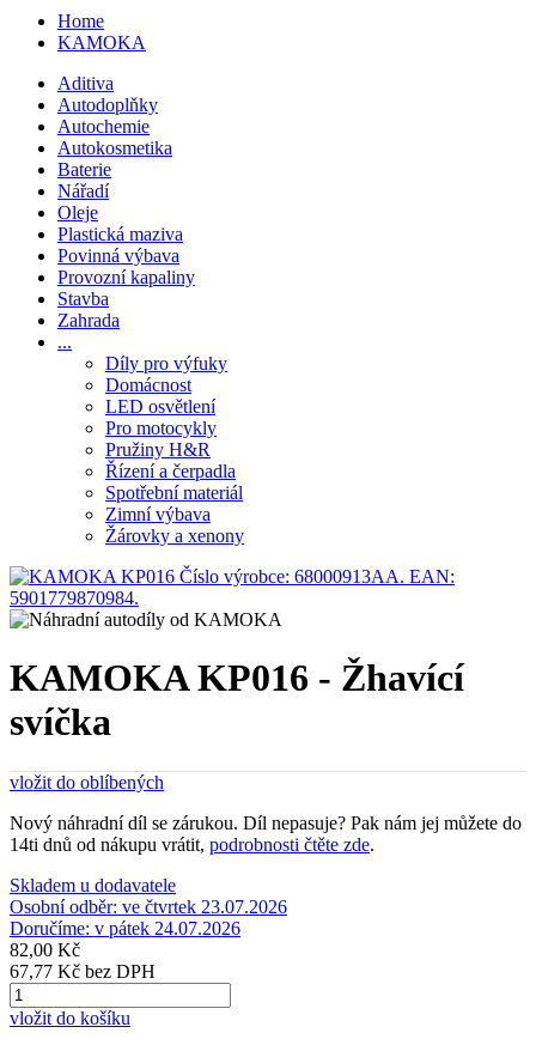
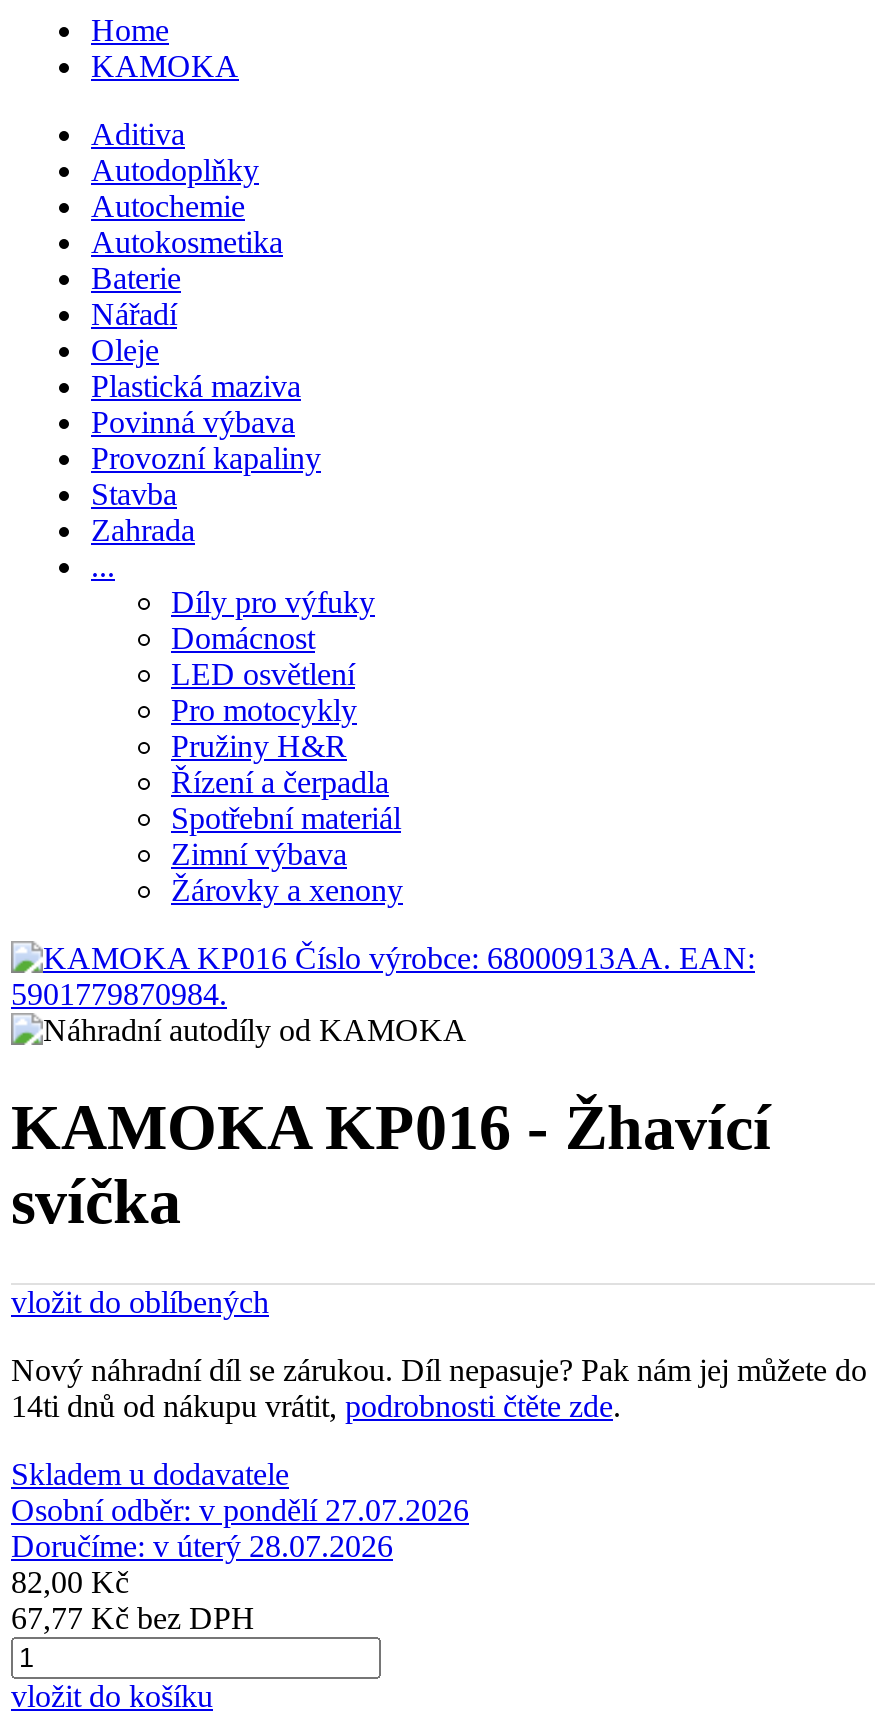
[10,896,287,917] Osobní odběr: ve čtvrtek 23.07.2026 -> [11,1493,469,1527] Osobní odběr: v pondělí 27.07.2026
[10,918,240,938] Doručíme: v pátek 24.07.2026 -> [11,1529,393,1563] Doručíme: v úterý 28.07.2026

